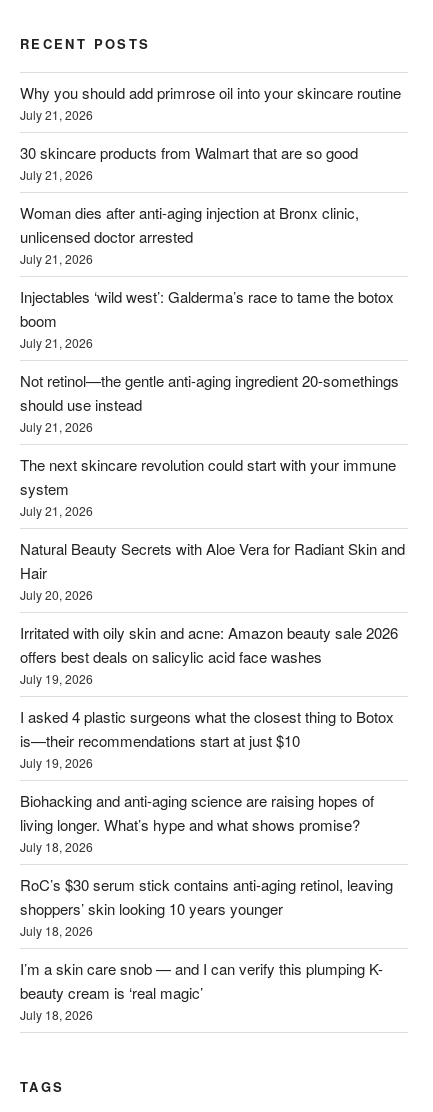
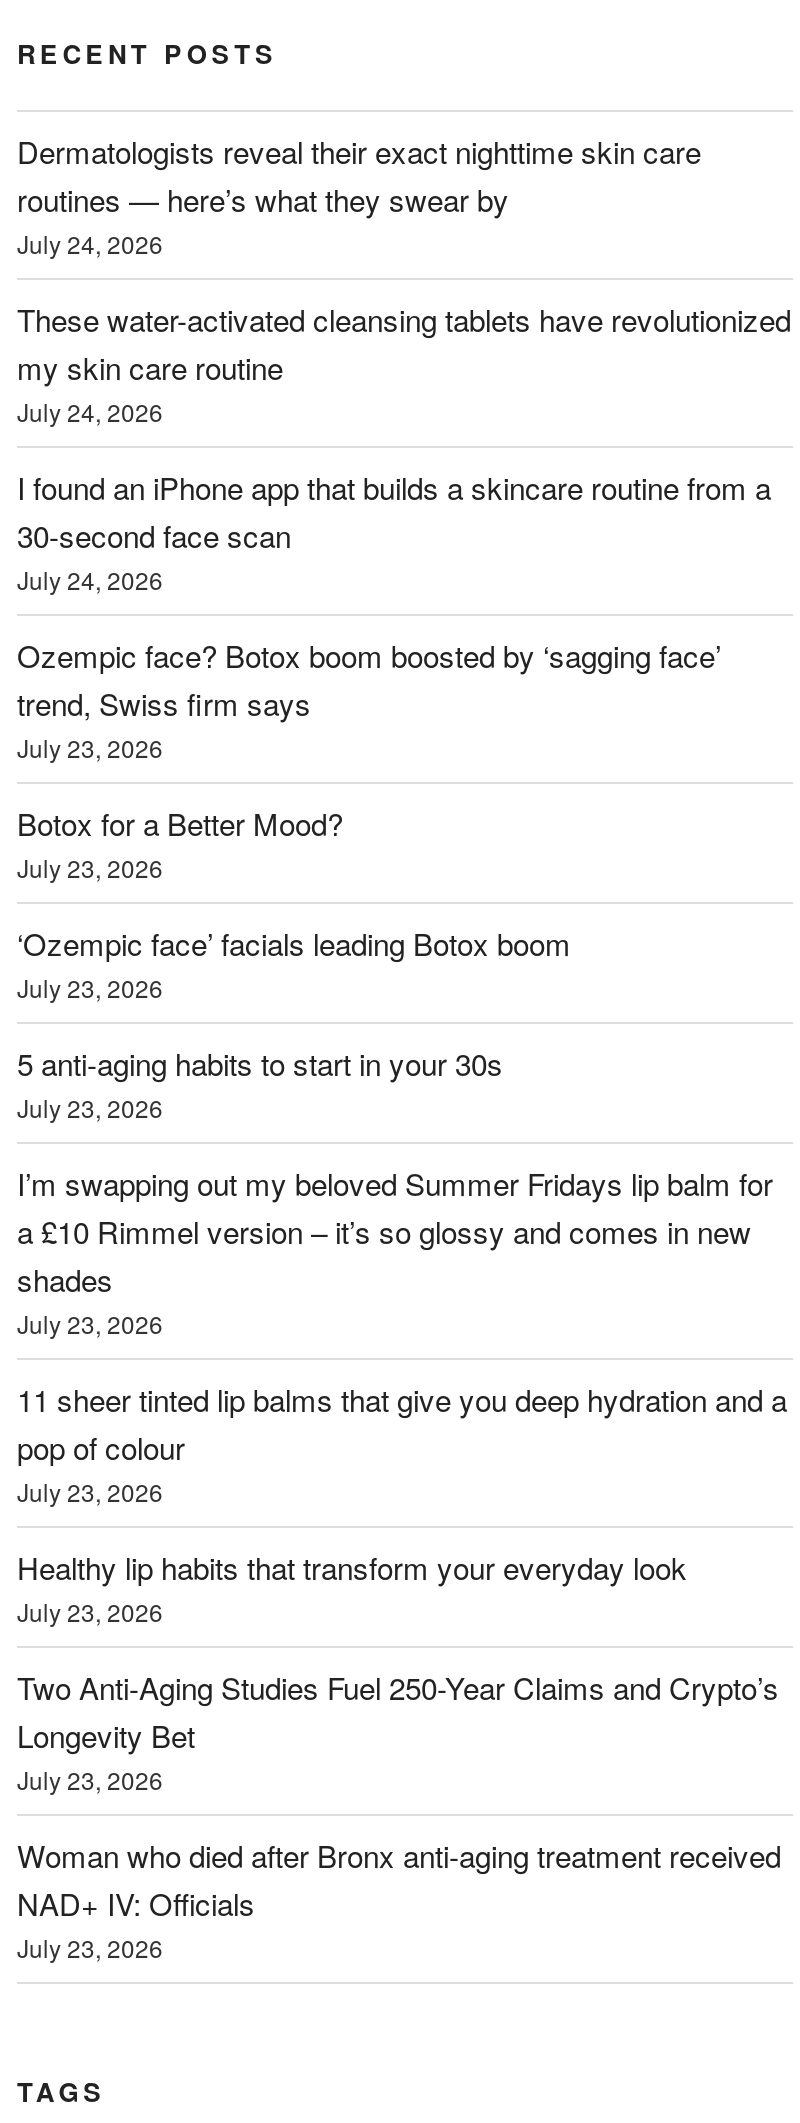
[20,82,401,123] Why you should add primrose oil into your skincare routine | July 21, 2026 -> [17,130,701,260] Dermatologists reveal their exact nighttime skin care | routines — here’s what they swear by | July 24, 2026
[20,142,358,183] 30 skincare products from Walmart that are so good | July 21, 2026 -> [17,298,791,428] These water-activated cleansing tablets have revolutionized | my skin care routine | July 24, 2026
[20,202,359,267] Woman dies after anti-aging injection at Bronx clinic, | unlicensed doctor arrested | July 21, 2026 -> [17,466,771,596] I found an iPhone app that builds a skincare routine from a | 30-second face scan | July 24, 2026
[20,286,394,351] Injectables ‘wild west’: Galderma’s race to tame the botox | boom | July 21, 2026 -> [17,634,721,764] Ozempic face? Botox boom boosted by ‘sagging face’ | trend, Swiss firm says | July 23, 2026
[20,370,399,435] Not retinol—the gentle anti-aging ingredient 20-somethings | should use instead | July 21, 2026 -> [17,802,343,884] Botox for a Better Mood? | July 23, 2026
[20,454,396,519] The next skincare revolution could start with your immune | system | July 21, 2026 -> [17,922,571,1004] ‘Ozempic face’ facials leading Botox boom | July 23, 2026
[20,538,405,603] Natural Beauty Secrets with Aloe Vera for Radiant Skin and | Hair | July 20, 2026 -> [17,1042,503,1124] 5 anti-aging habits to start in your 30s | July 23, 2026
[20,622,398,687] Irritated with oily skin and acne: Amazon beauty sale 2026 | offers best deals on salicylic acid face washes | July 19, 2026 -> [17,1162,773,1340] I’m swapping out my beloved Summer Fridays lip balm for | a £10 Rimmel version – it’s so glossy and comes in new | shades | July 23, 2026
[20,706,394,771] I asked 4 plastic surgeons what the closest thing to Botox | is—their recommendations start at just $10 | July 19, 2026 -> [17,1378,787,1508] 11 sheer tinted lip balms that give you deep hydration and a | pop of colour | July 23, 2026
[20,790,374,855] Biohacking and anti-aging science are raising hopes of | living longer. What’s hype and what shows promise? | July 18, 2026 -> [17,1546,687,1628] Healthy lip habits that transform your everyday look | July 23, 2026
[20,874,393,939] RoC’s $30 serum stick contains anti-aging retinol, leaving | shoppers’ skin looking 10 years younger | July 18, 2026 -> [17,1666,779,1796] Two Anti-Aging Studies Fuel 250-Year Claims and Crypto’s | Longevity Bet | July 23, 2026
[20,958,383,1023] I’m a skin care snob — and I can verify this plumping K- | beauty cream is ‘real magic’ | July 18, 2026 -> [17,1834,781,1964] Woman who died after Bronx anti‑aging treatment received | NAD+ IV: Officials | July 23, 2026

